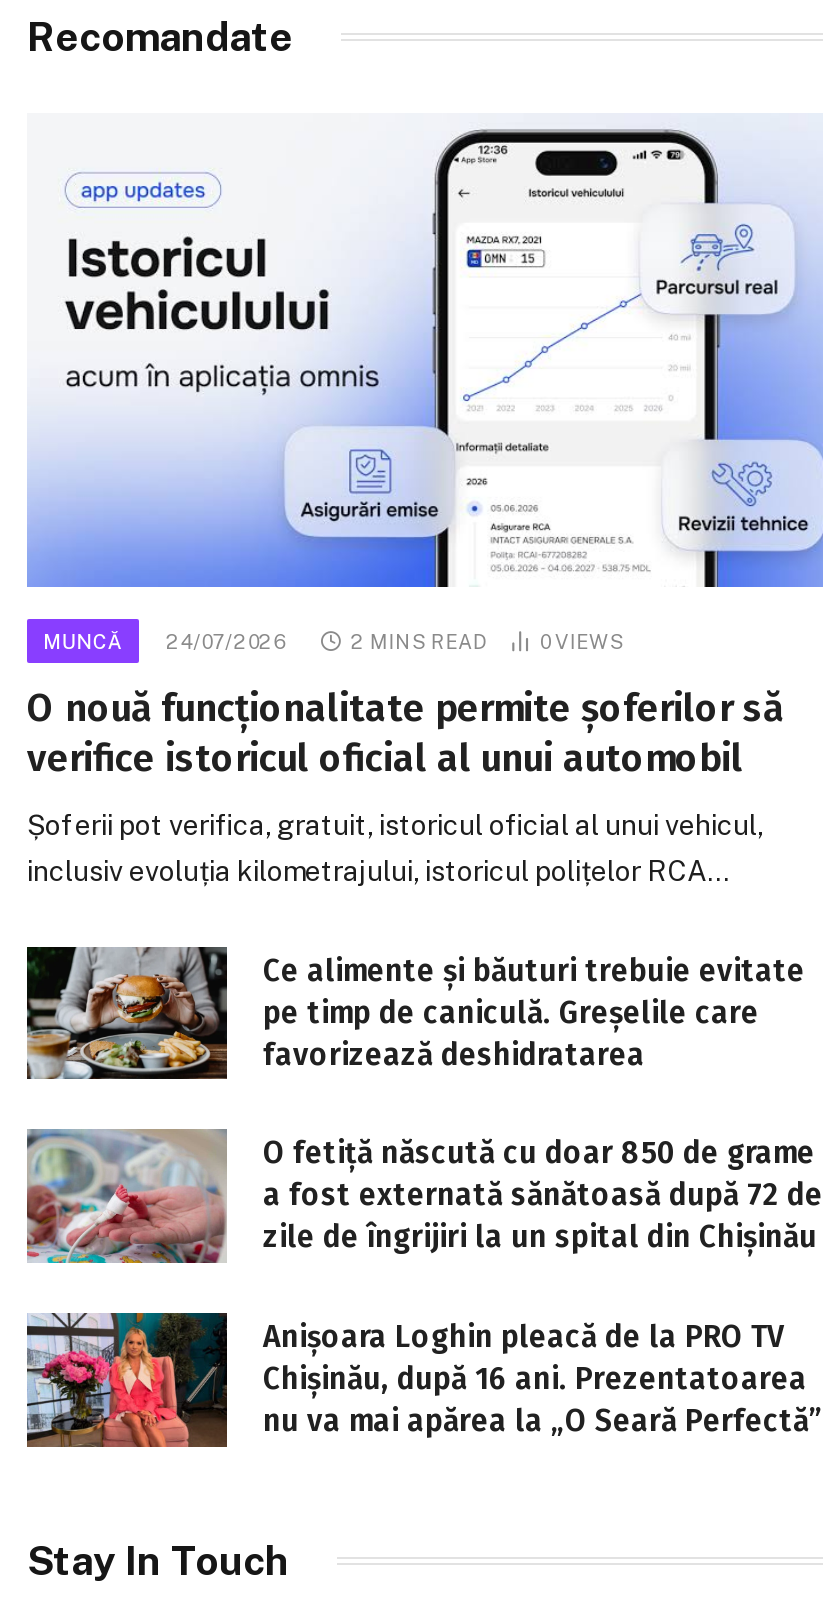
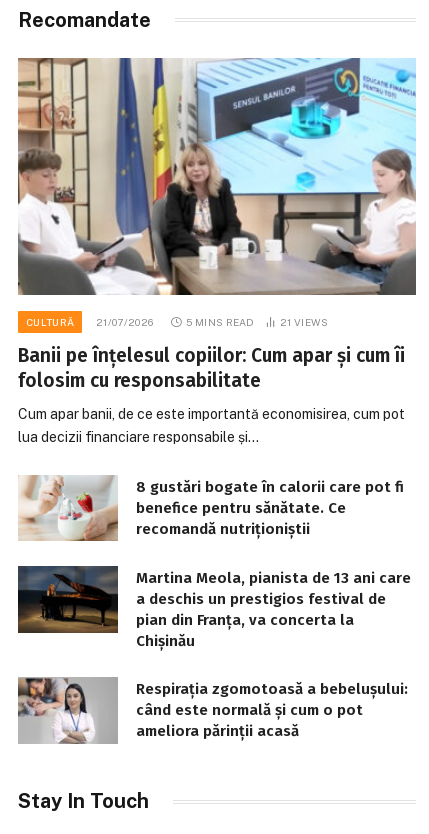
[25,113,825,653] [image] | MUNCĂ | 24/07/2026 | 2 MINS READ | 0VIEWS -> [17,57,417,328] [image] | CULTURĂ | 21/07/2026 | 5 MINS READ | 21VIEWS
[27,685,783,781] O nouă funcționalitate permite șoferilor să | verifice istoricul oficial al unui automobil -> [18,344,405,392] Banii pe înțelesul copiilor: Cum apar și cum îi | folosim cu responsabilitate
[27,809,763,887] Șoferii pot verifica, gratuit, istoricul oficial al unui vehicul, | inclusiv evoluția kilometrajului, istoricul polițelor RCA… -> [18,406,405,445] Cum apar banii, de ce este importantă economisirea, cum pot | lua decizii financiare responsabile și…
[25,945,805,1079] [image] | Ce alimente și băuturi trebuie evitate | pe timp de caniculă. Greșelile care | favorizează deshidratarea -> [18,475,404,541] [image] | 8 gustări bogate în calorii care pot fi | benefice pentru sănătate. Ce | recomandă nutriționiștii
[25,1129,823,1265] [image] | O fetiță născută cu doar 850 de grame | a fost externată sănătoasă după 72 de | zile de îngrijiri la un spital din Chișinău -> [18,566,411,650] [image] | Martina Meola, pianista de 13 ani care | a deschis un prestigios festival de | pian din Franța, va concerta la | Chișinău
[27,1311,823,1447] [image] | Anișoara Loghin pleacă de la PRO TV | Chișinău, după 16 ani. Prezentatoarea | nu va mai apărea la „O Seară Perfectă” -> [17,677,408,744] [image] | Respirația zgomotoasă a bebelușului: | când este normală și cum o pot | ameliora părinții acasă

